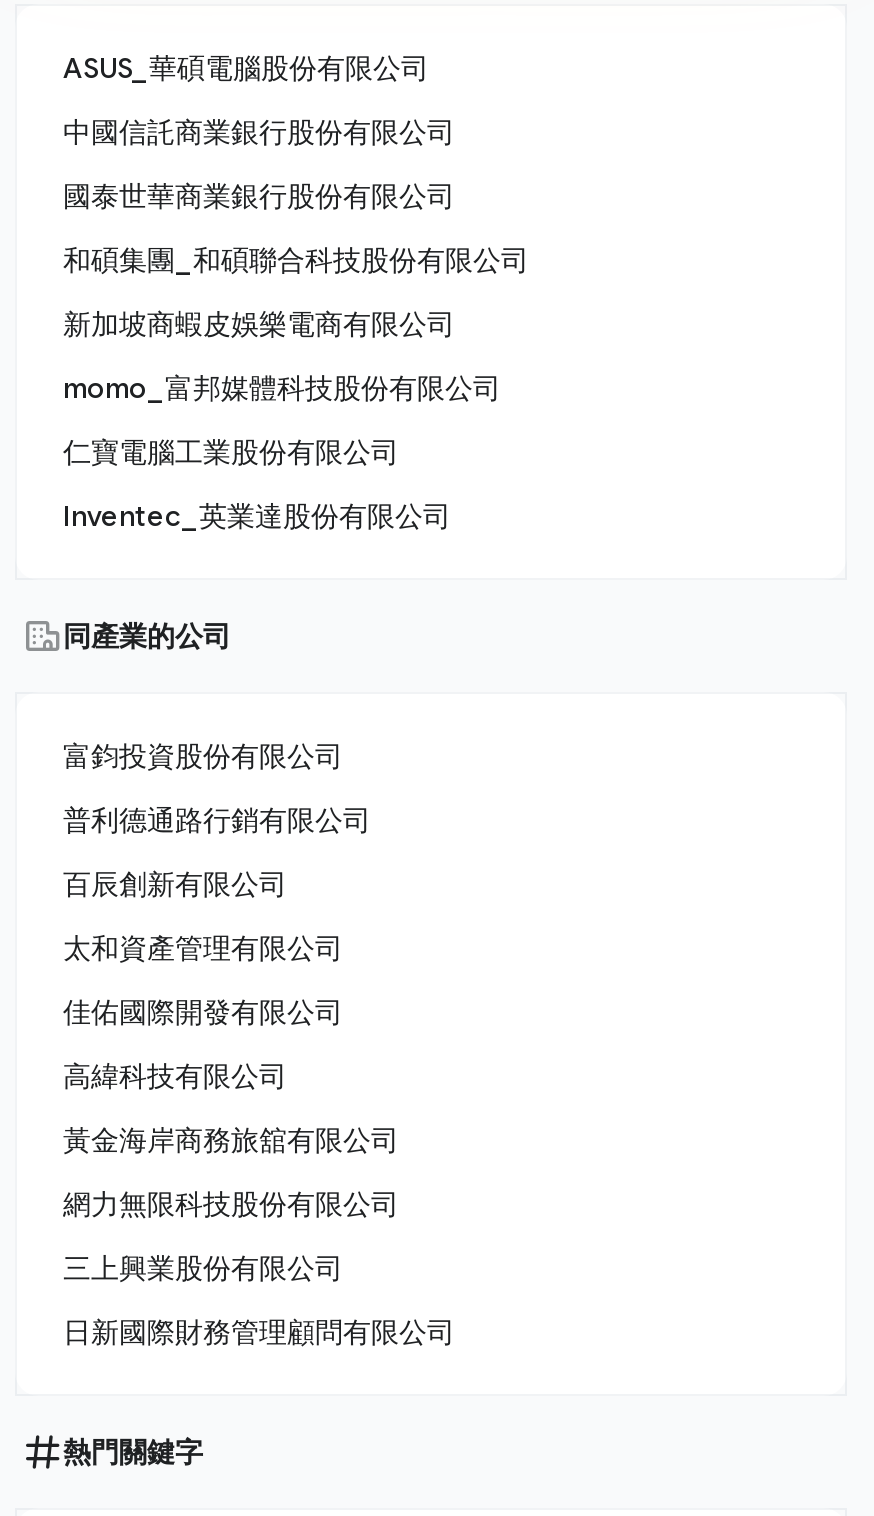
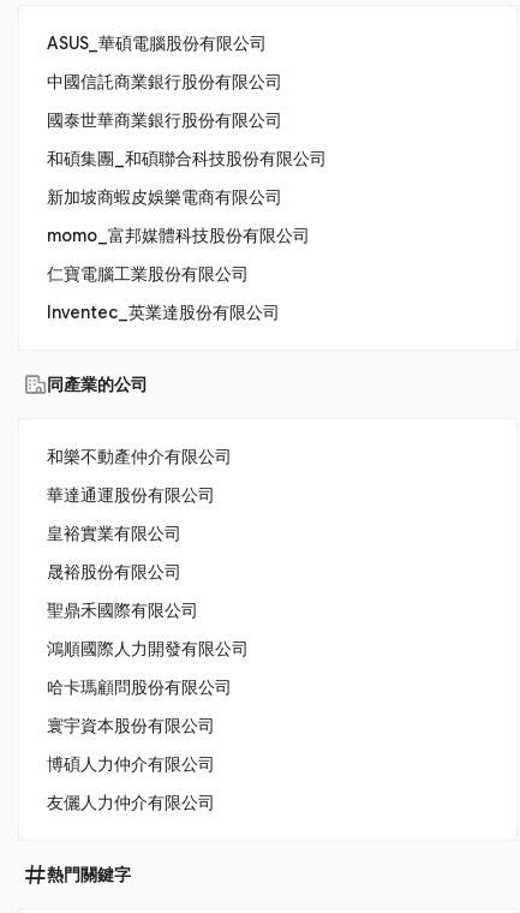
[63,738,343,772] 富鈞投資股份有限公司 -> [47,446,232,466] 和樂不動產仲介有限公司
[63,802,371,836] 普利德通路行銷有限公司 -> [47,484,215,505] 華達通運股份有限公司
[63,866,287,900] 百辰創新有限公司 -> [47,523,181,543] 皇裕實業有限公司
[63,930,343,964] 太和資產管理有限公司 -> [47,561,181,582] 晟裕股份有限公司
[63,994,343,1028] 佳佑國際開發有限公司 -> [47,600,198,620] 聖鼎禾國際有限公司
[63,1058,287,1092] 高緯科技有限公司 -> [47,638,249,658] 鴻順國際人力開發有限公司
[63,1122,399,1156] 黃金海岸商務旅舘有限公司 -> [47,676,232,697] 哈卡瑪顧問股份有限公司
[63,1186,399,1220] 網力無限科技股份有限公司 -> [47,715,215,735] 寰宇資本股份有限公司
[63,1250,343,1284] 三上興業股份有限公司 -> [47,753,215,774] 博碩人力仲介有限公司
[63,1314,455,1348] 日新國際財務管理顧問有限公司 -> [47,792,215,812] 友儷人力仲介有限公司

